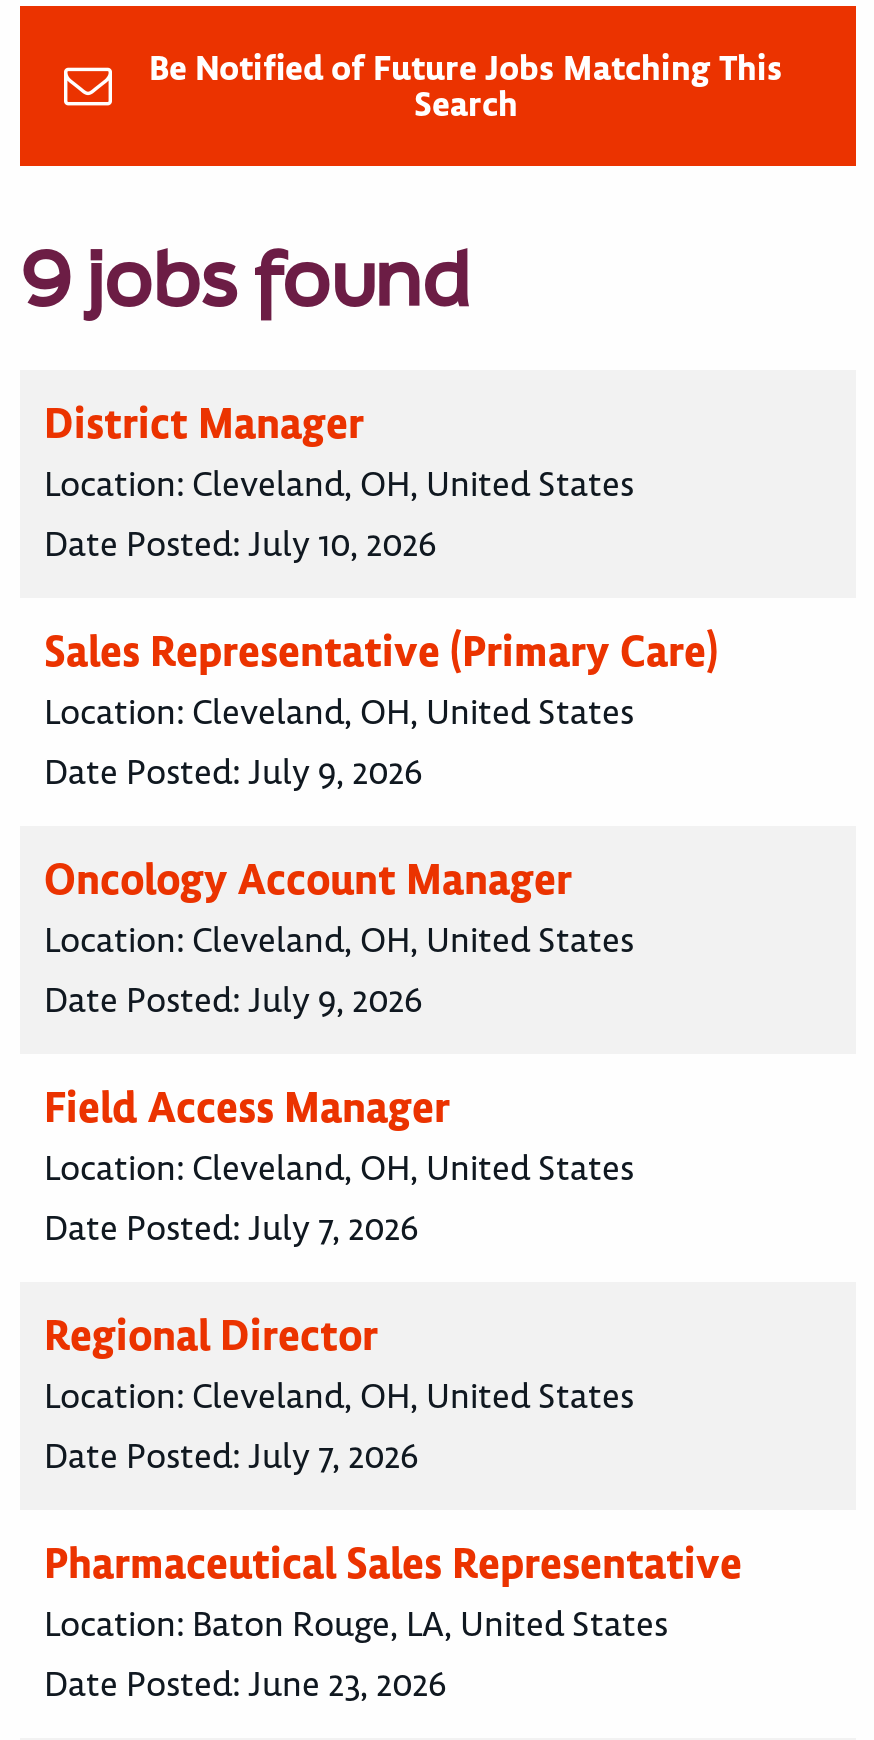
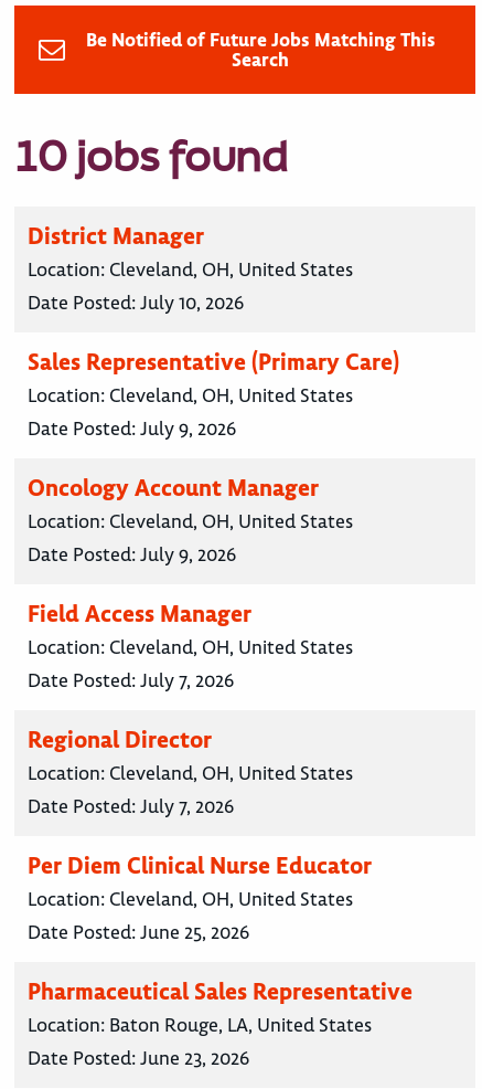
[20,226,470,328] 9 jobs found -> [14,127,288,183] 10 jobs found
none -> [28,851,372,944] Per Diem Clinical Nurse Educator | Location: Cleveland, OH, United States | Date Posted: June 25, 2026

